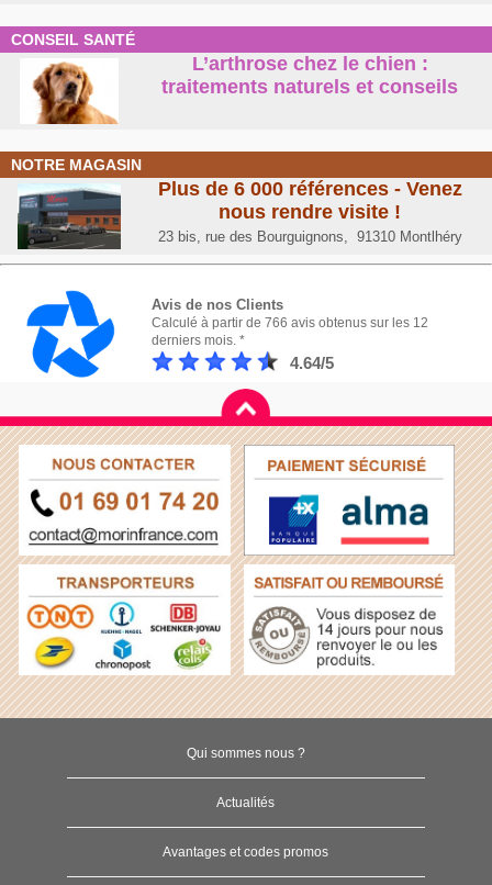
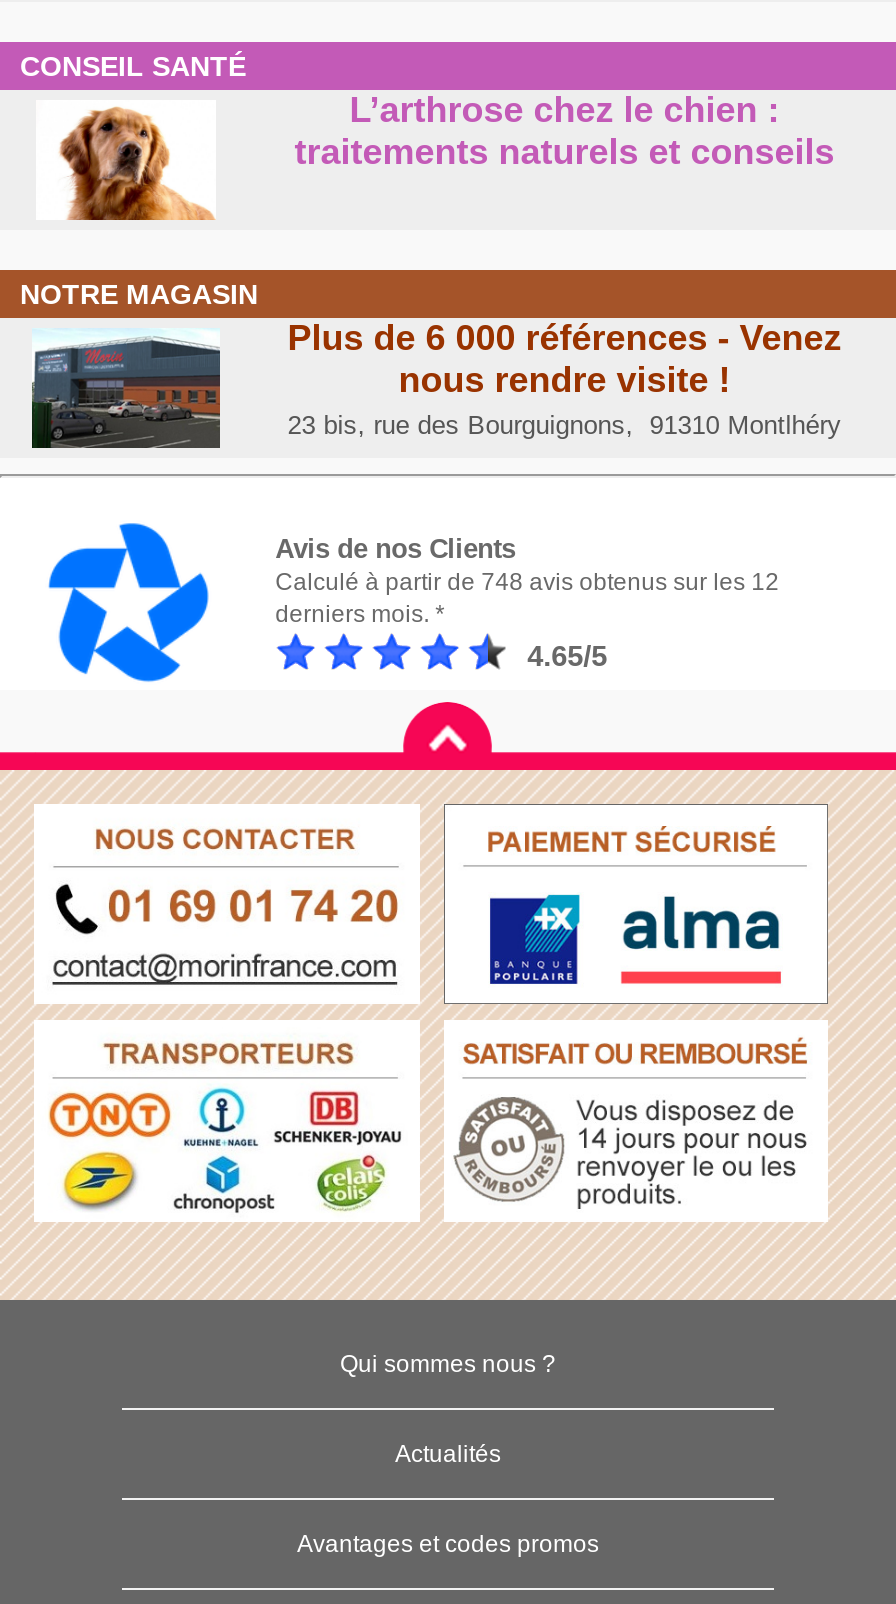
[151,316,428,331] Calculé à partir de 766 avis obtenus sur les 12 -> [275,568,779,596] Calculé à partir de 748 avis obtenus sur les 12
[289,355,333,373] 4.64/5 -> [527,640,607,672] 4.65/5

